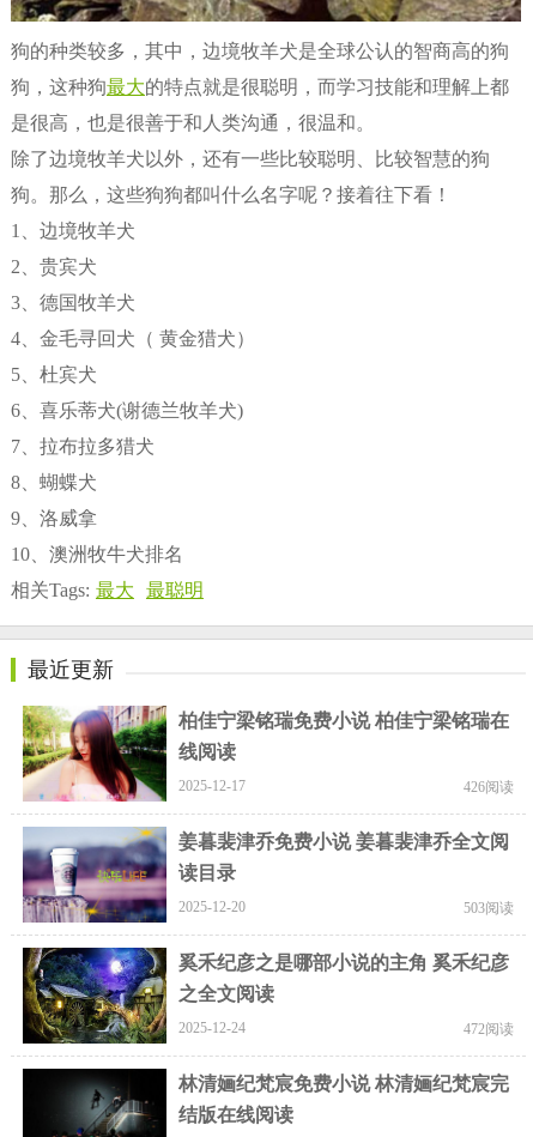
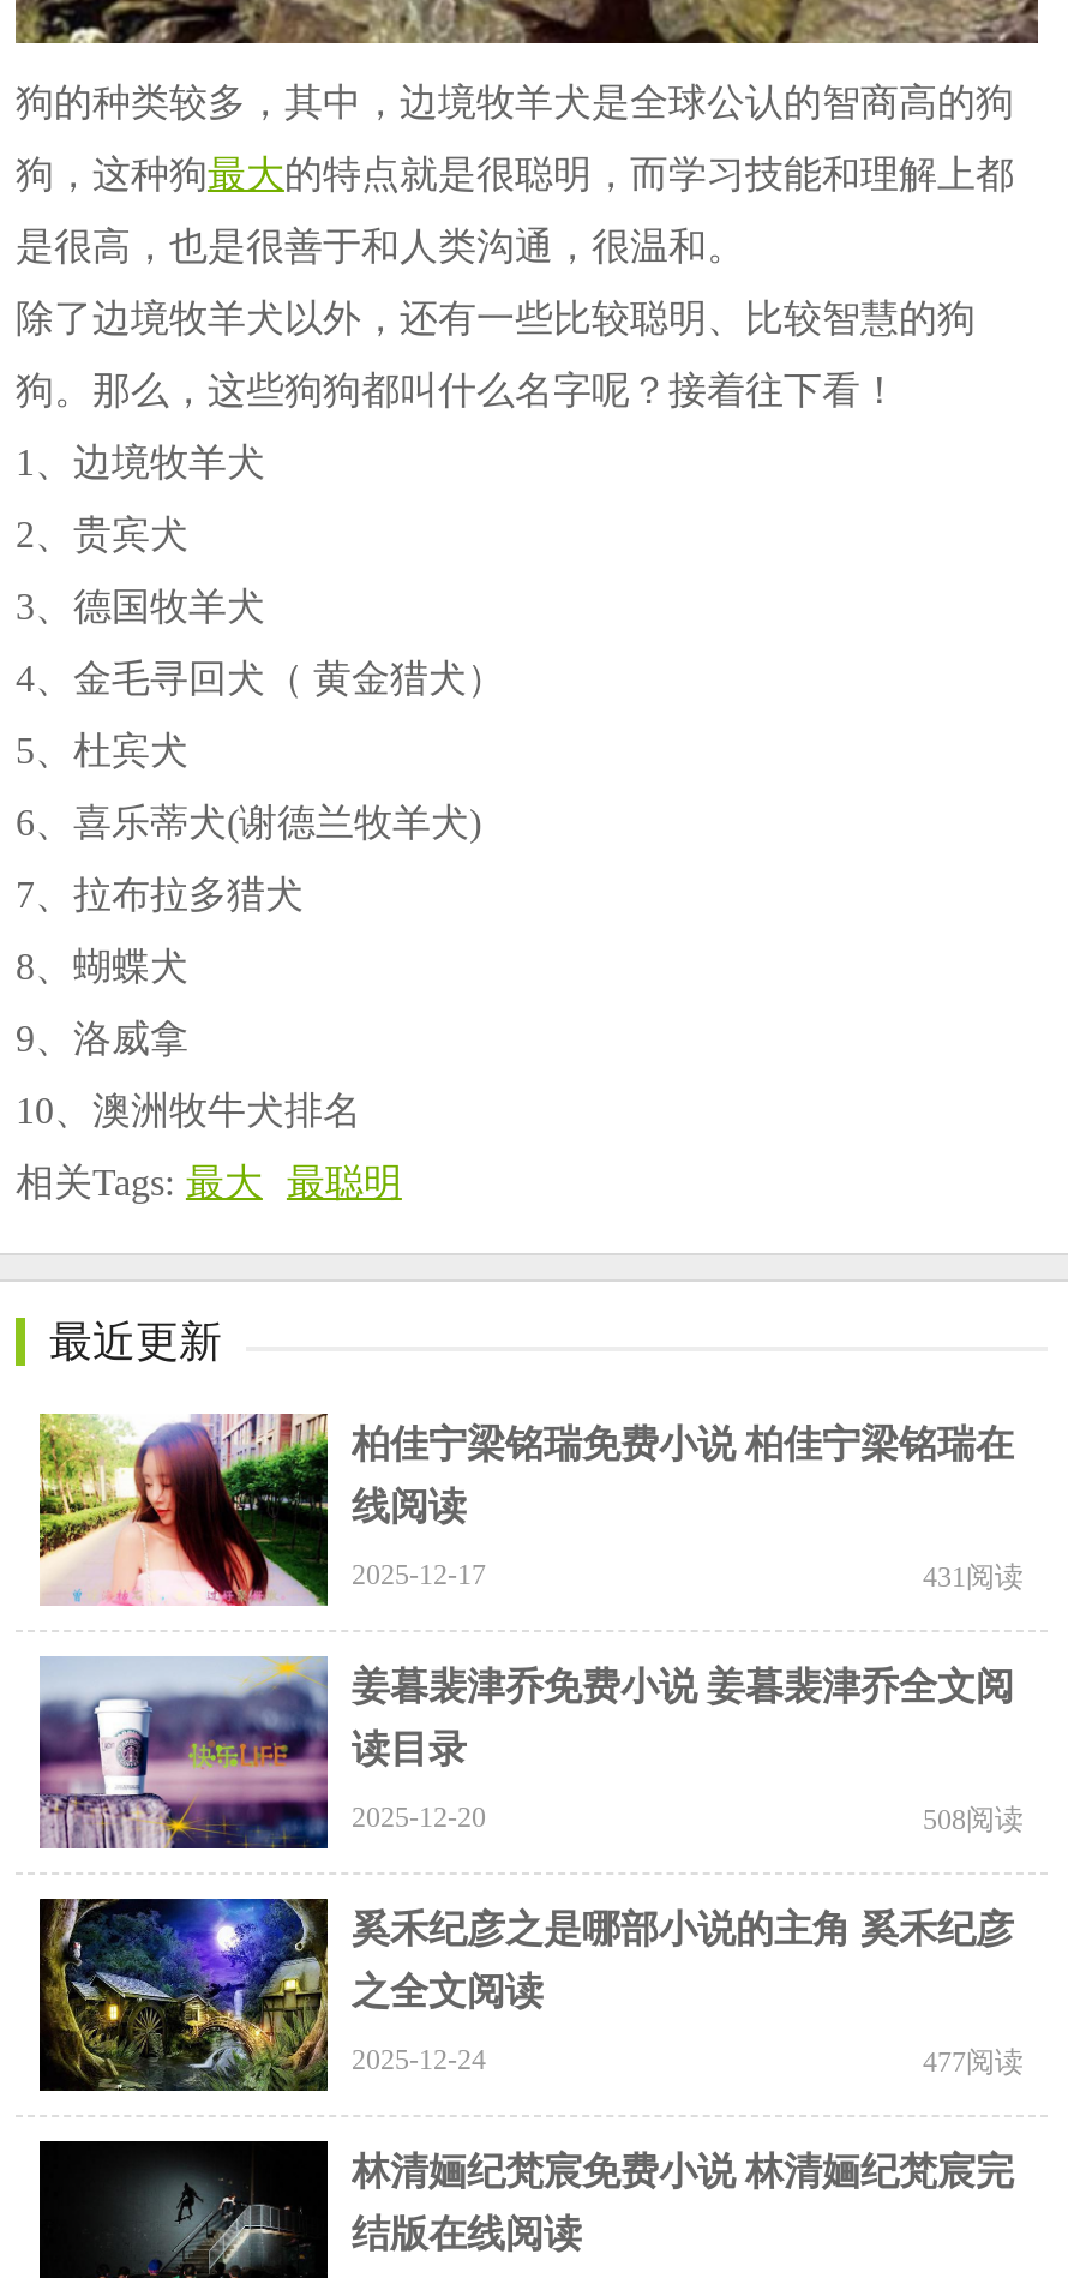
[464,779,514,795] 426阅读 -> [923,1560,1024,1593] 431阅读
[464,900,514,916] 503阅读 -> [923,1802,1024,1836] 508阅读
[464,1021,514,1037] 472阅读 -> [923,2045,1024,2078] 477阅读

